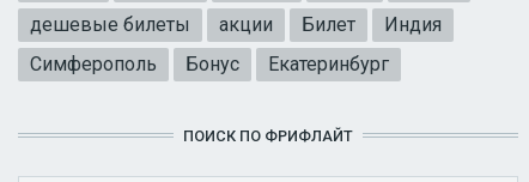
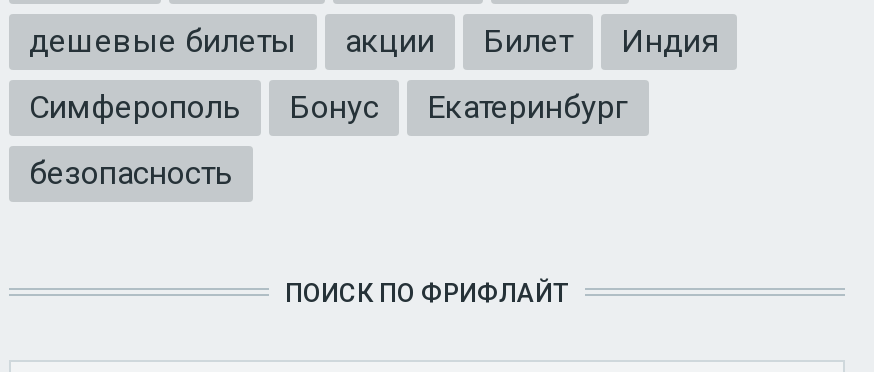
none -> [29,153,233,191] безопасность

